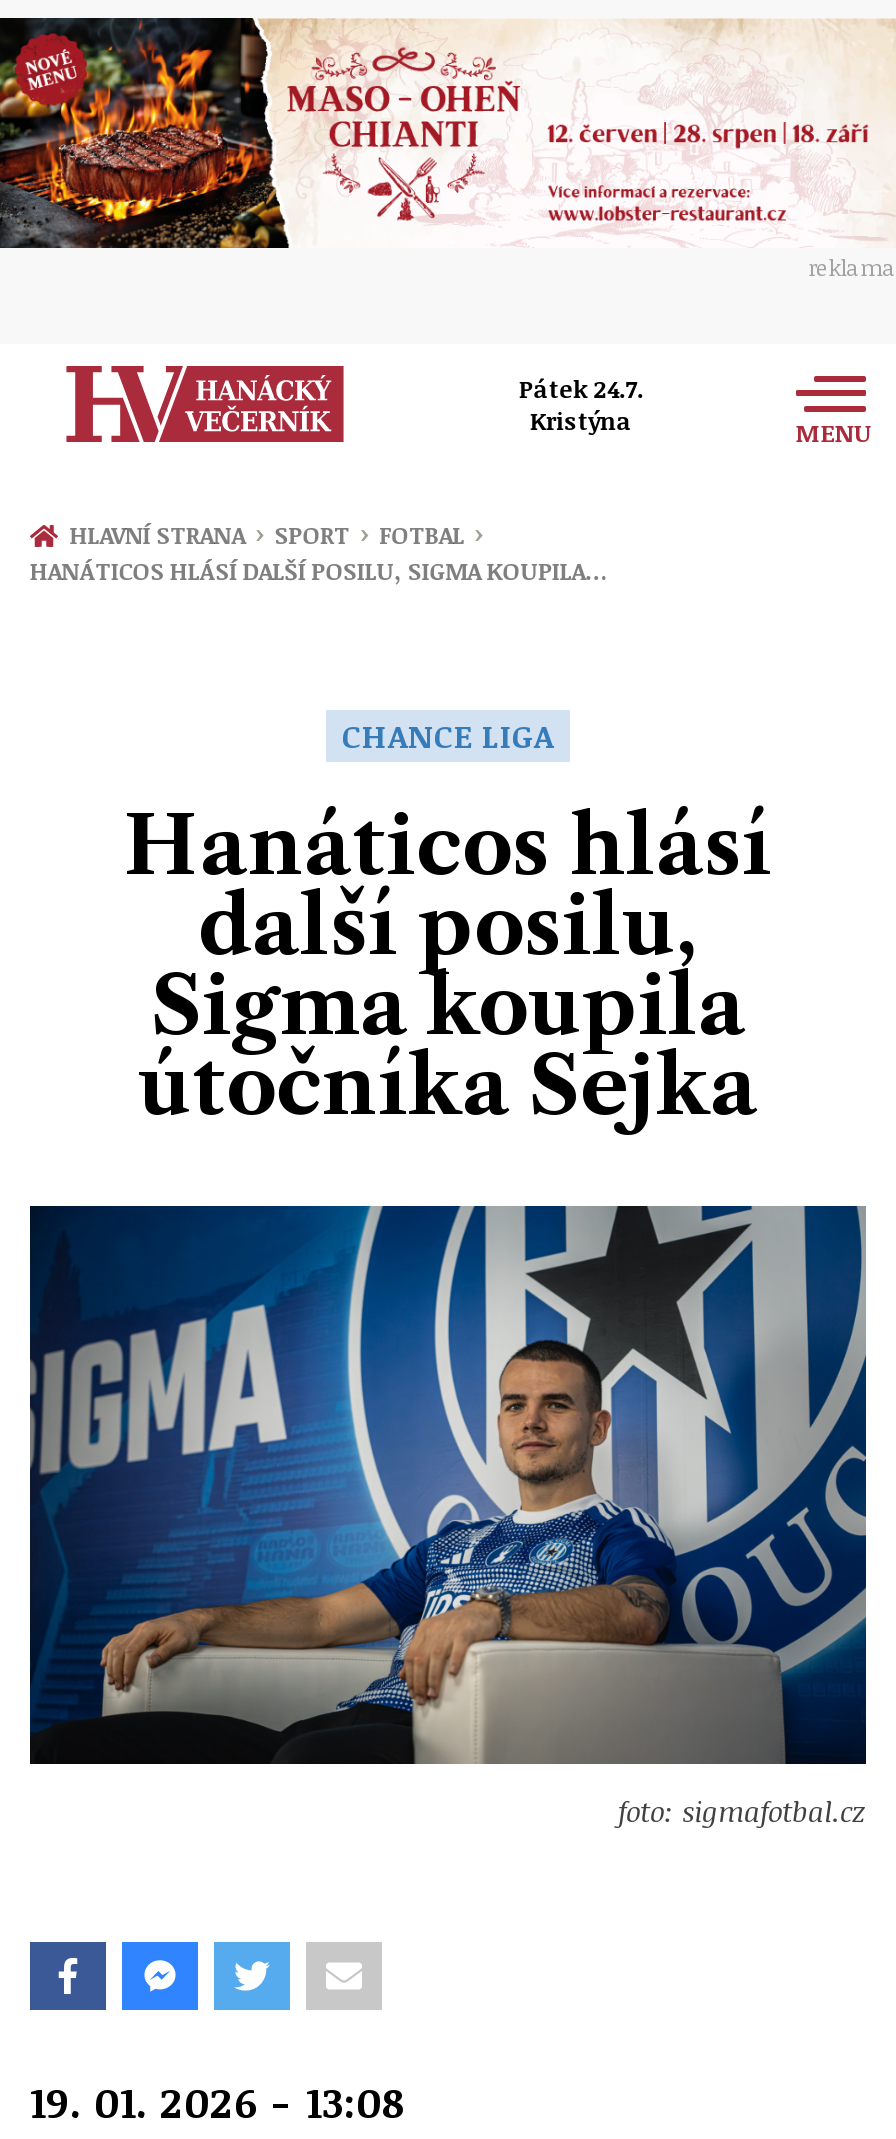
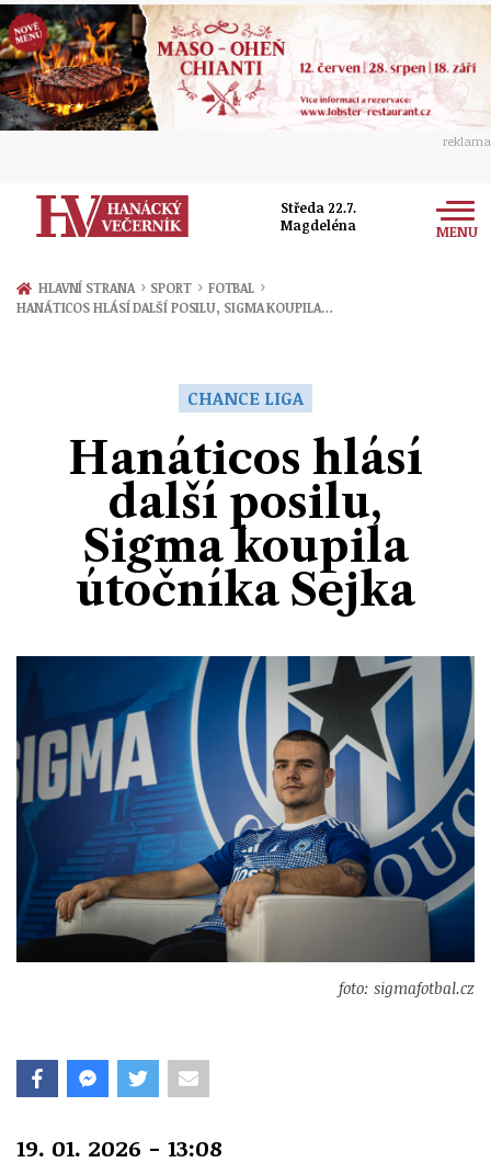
[519,373,643,437] Pátek 24.7. | Kristýna -> [281,199,356,234] Středa 22.7. | Magdeléna

